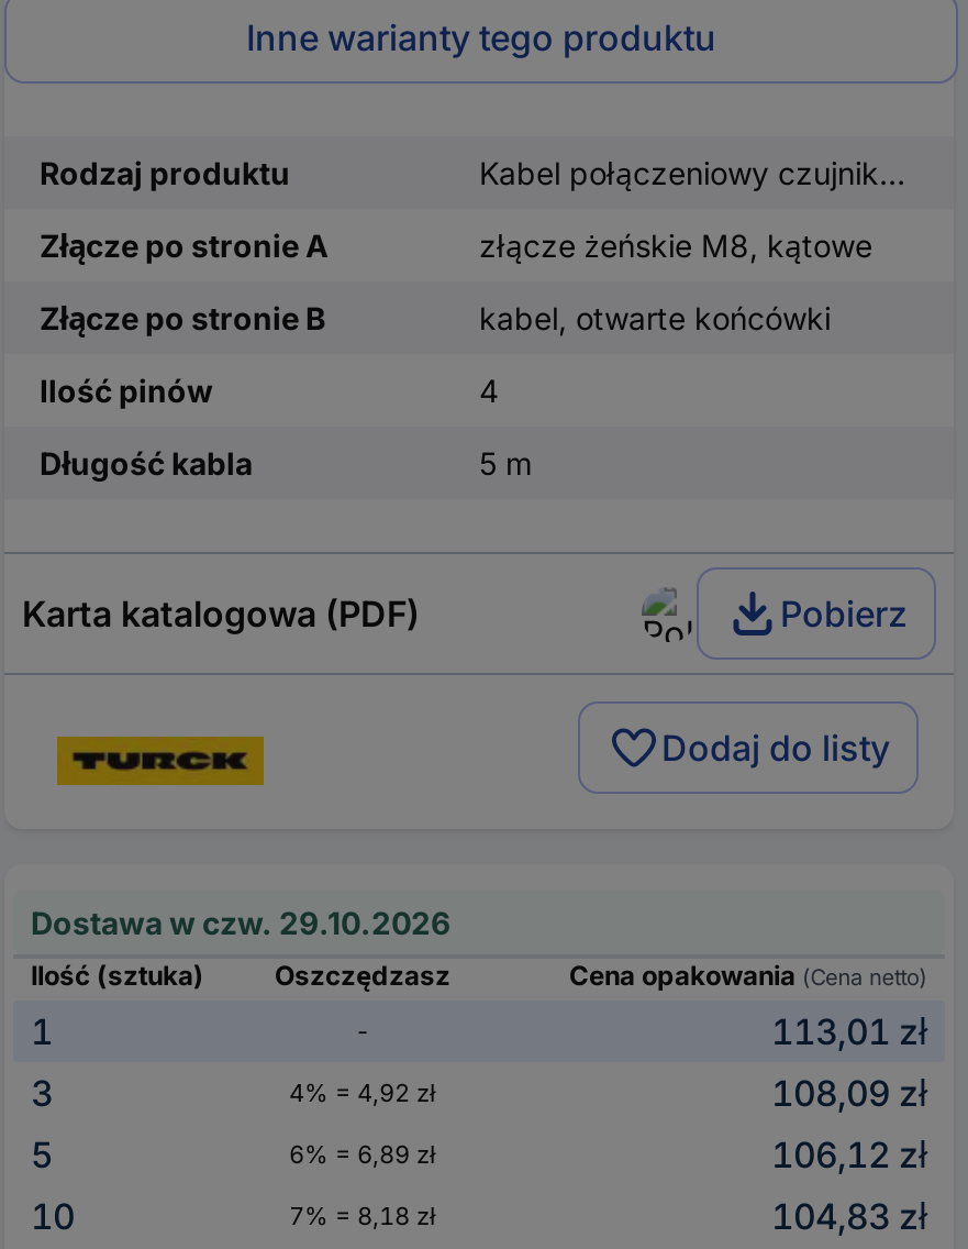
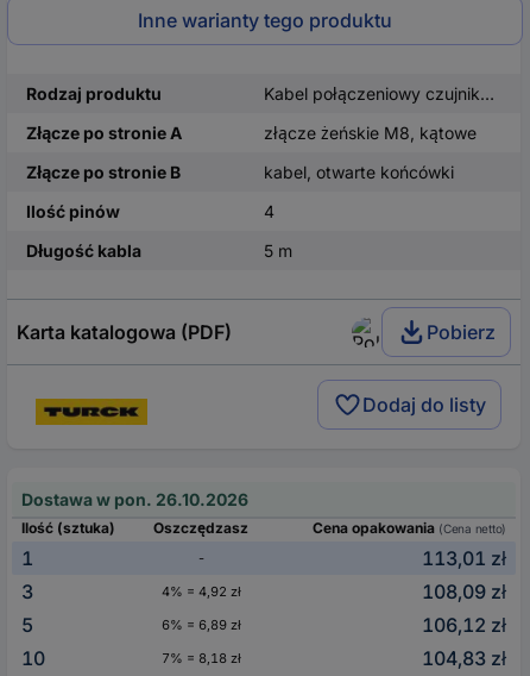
[31,904,450,941] Dostawa w czw. 29.10.2026 -> [21,489,248,509] Dostawa w pon. 26.10.2026

